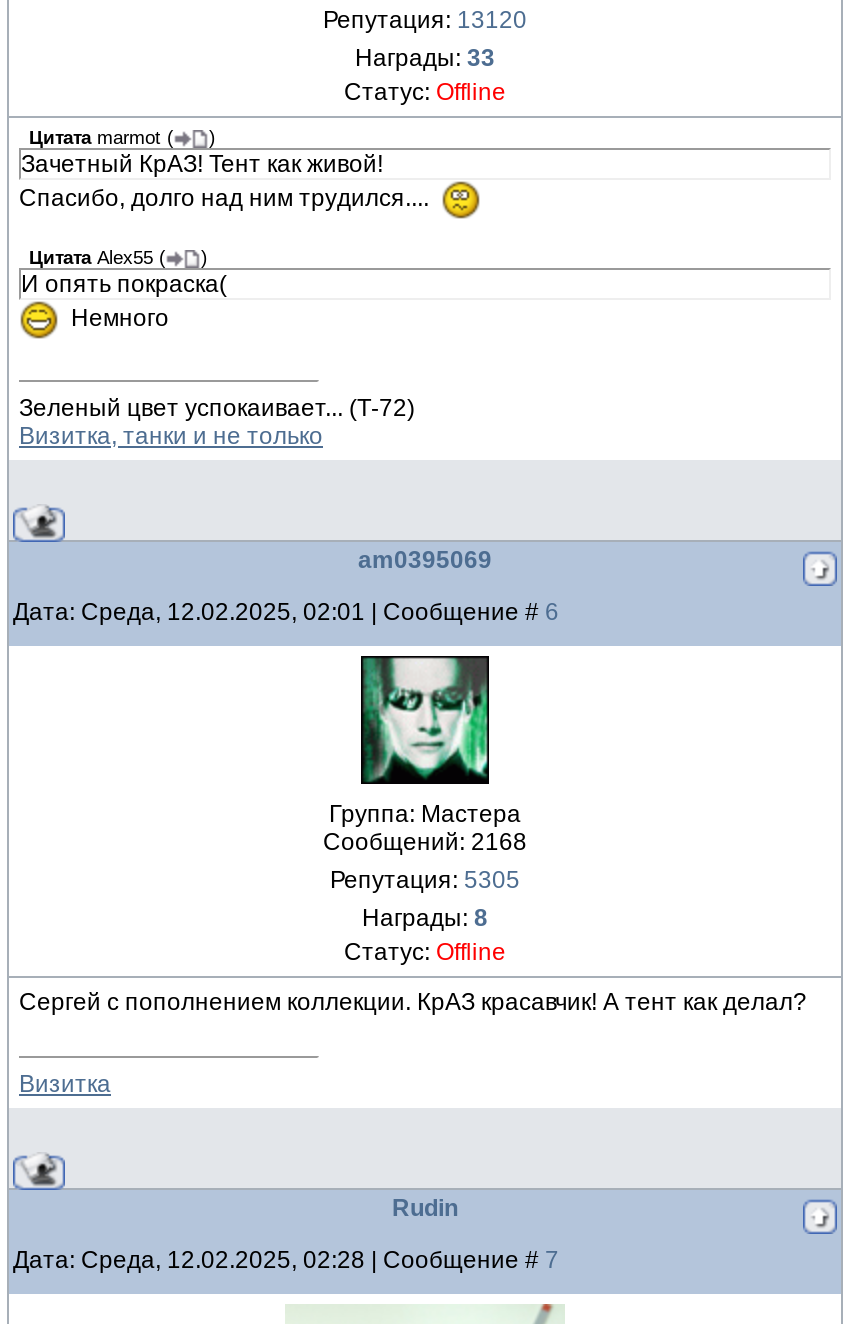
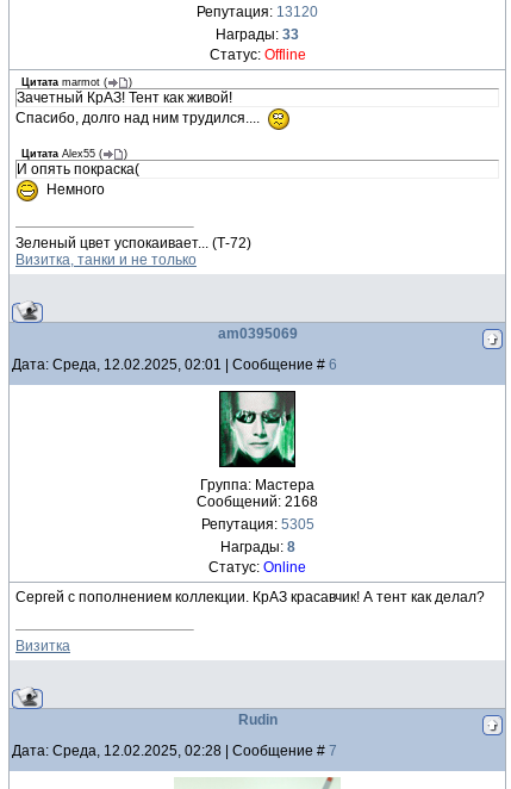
[344,938,506,966] Статус: Offline -> [208,559,306,576] Статус: Online

